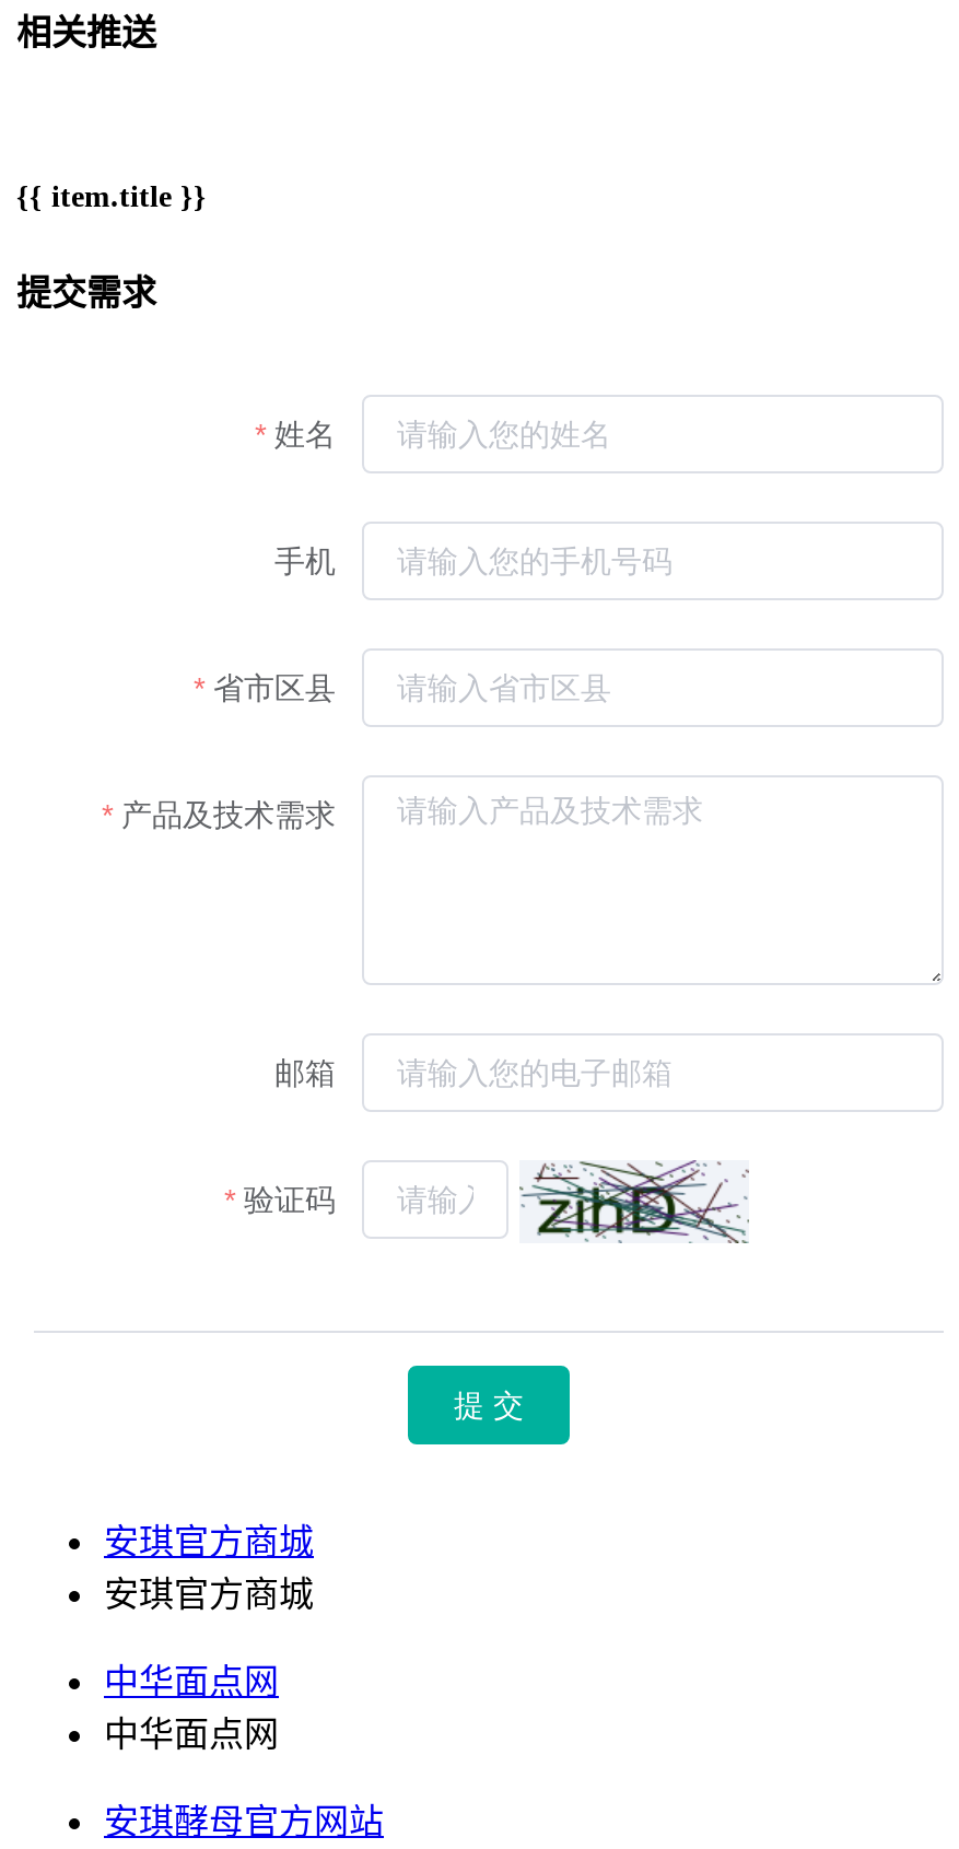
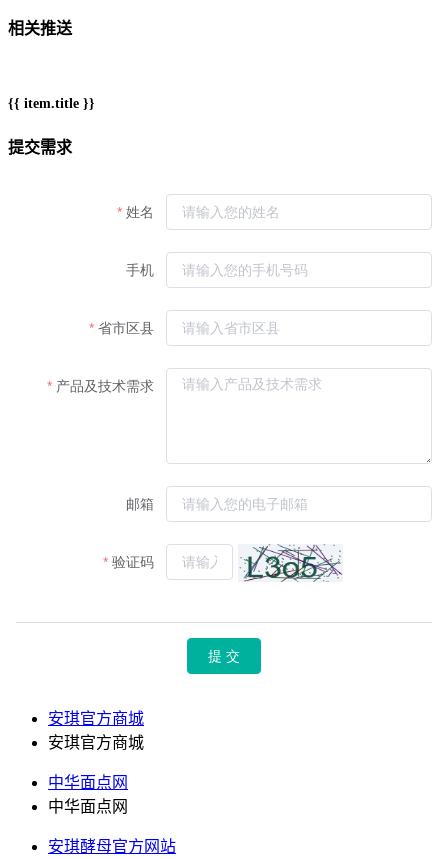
[519,1160,747,1245] [image] -> [240,545,342,582] [image]

